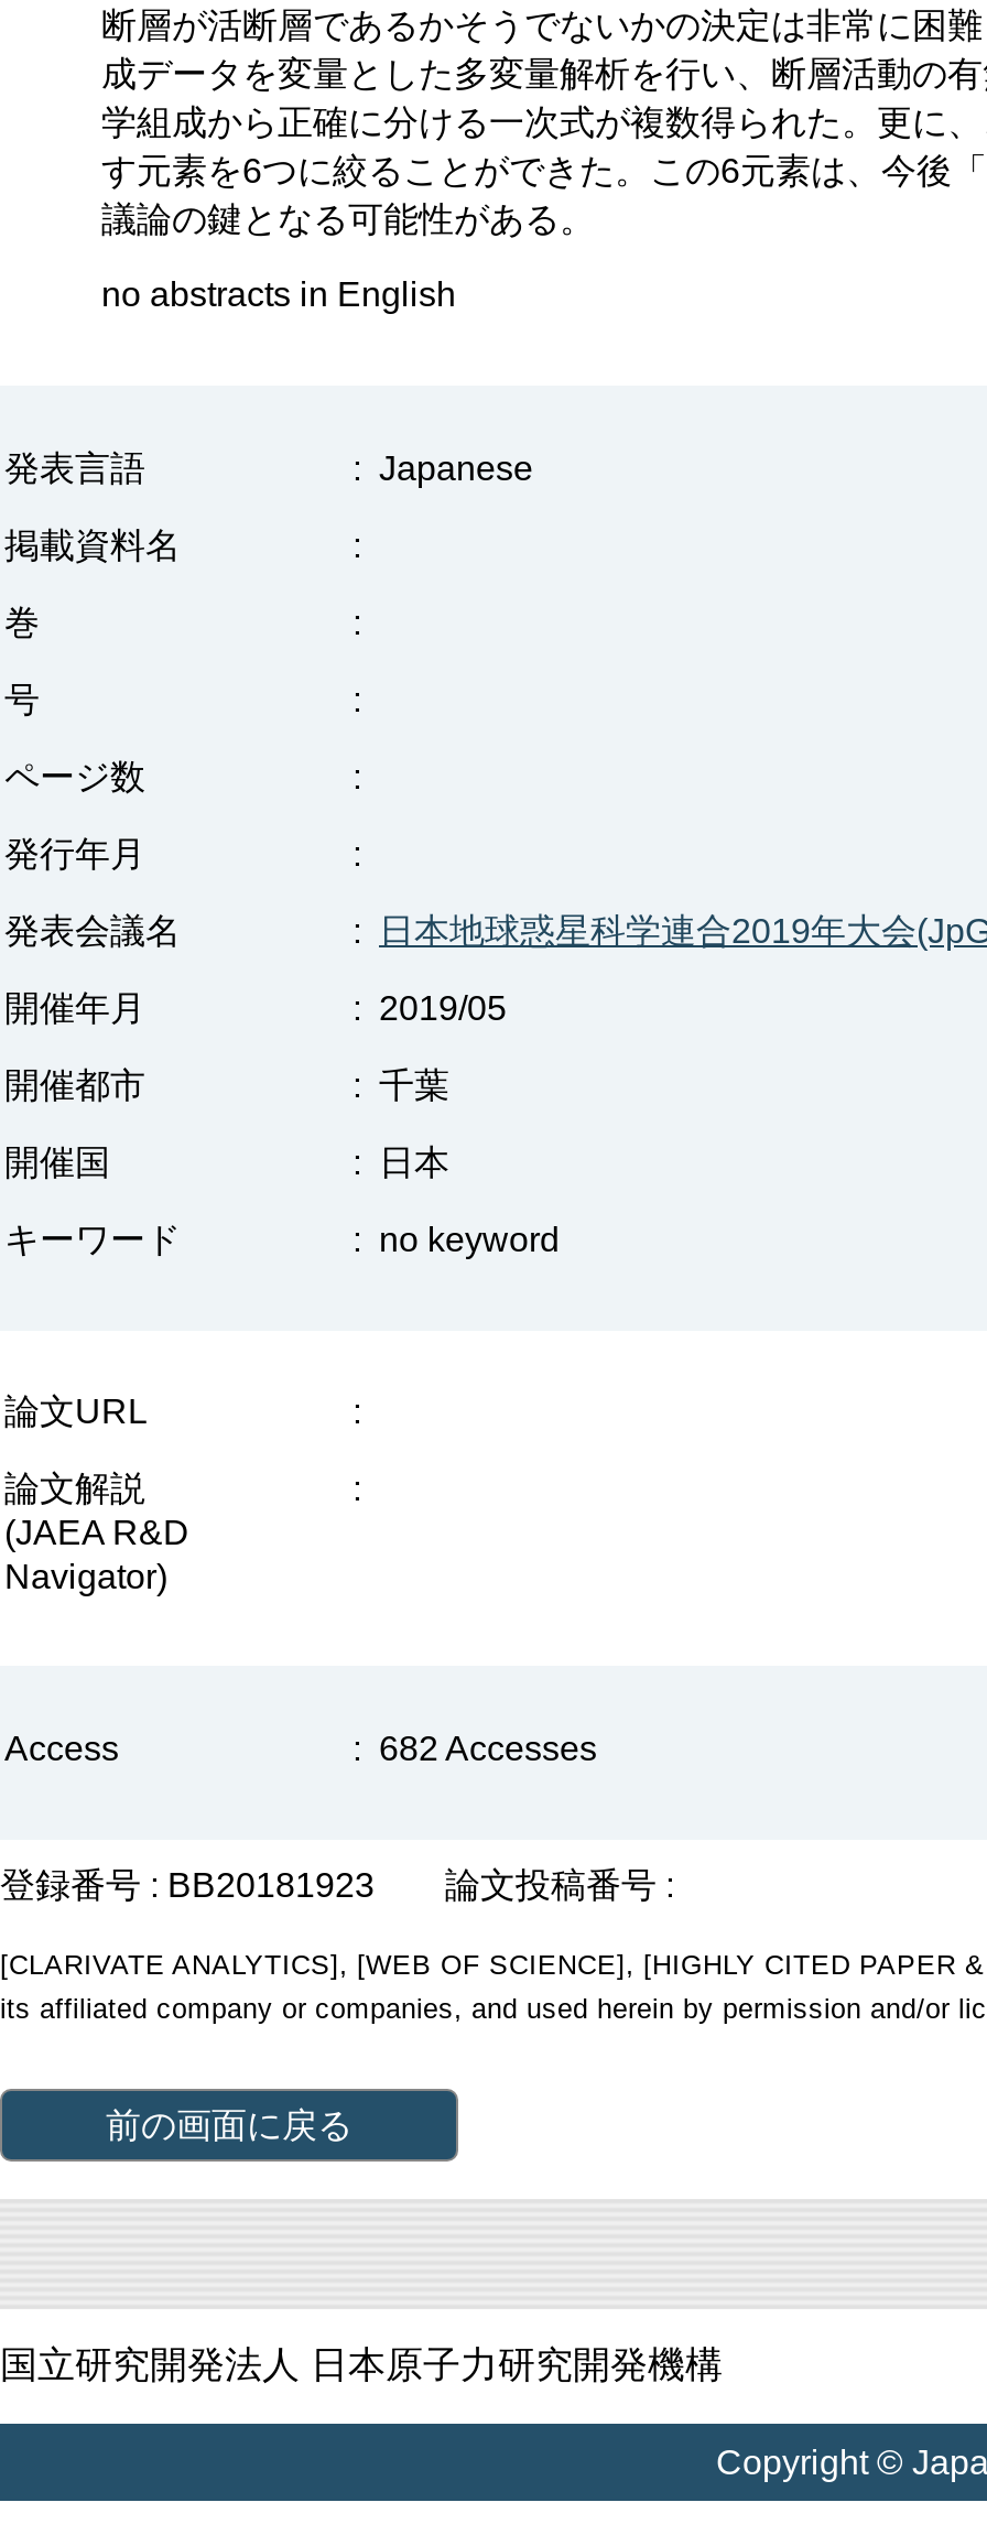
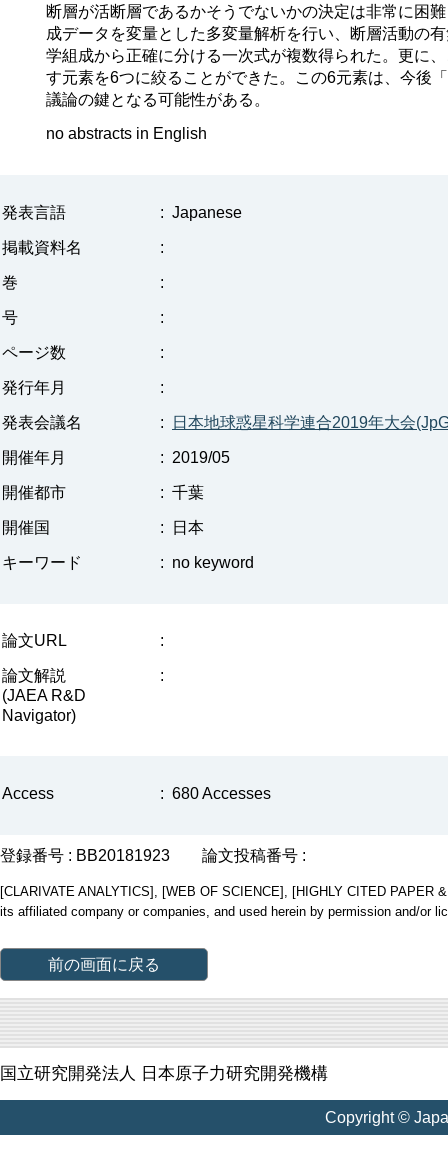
[352,1729,597,1766] : 682 Accesses -> [160,785,271,802] : 680 Accesses

